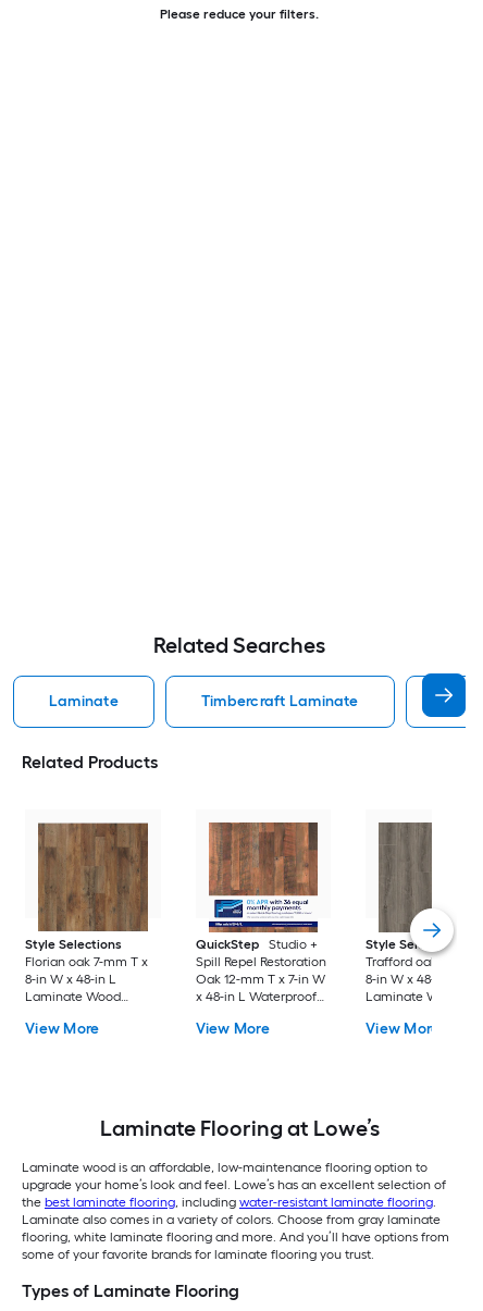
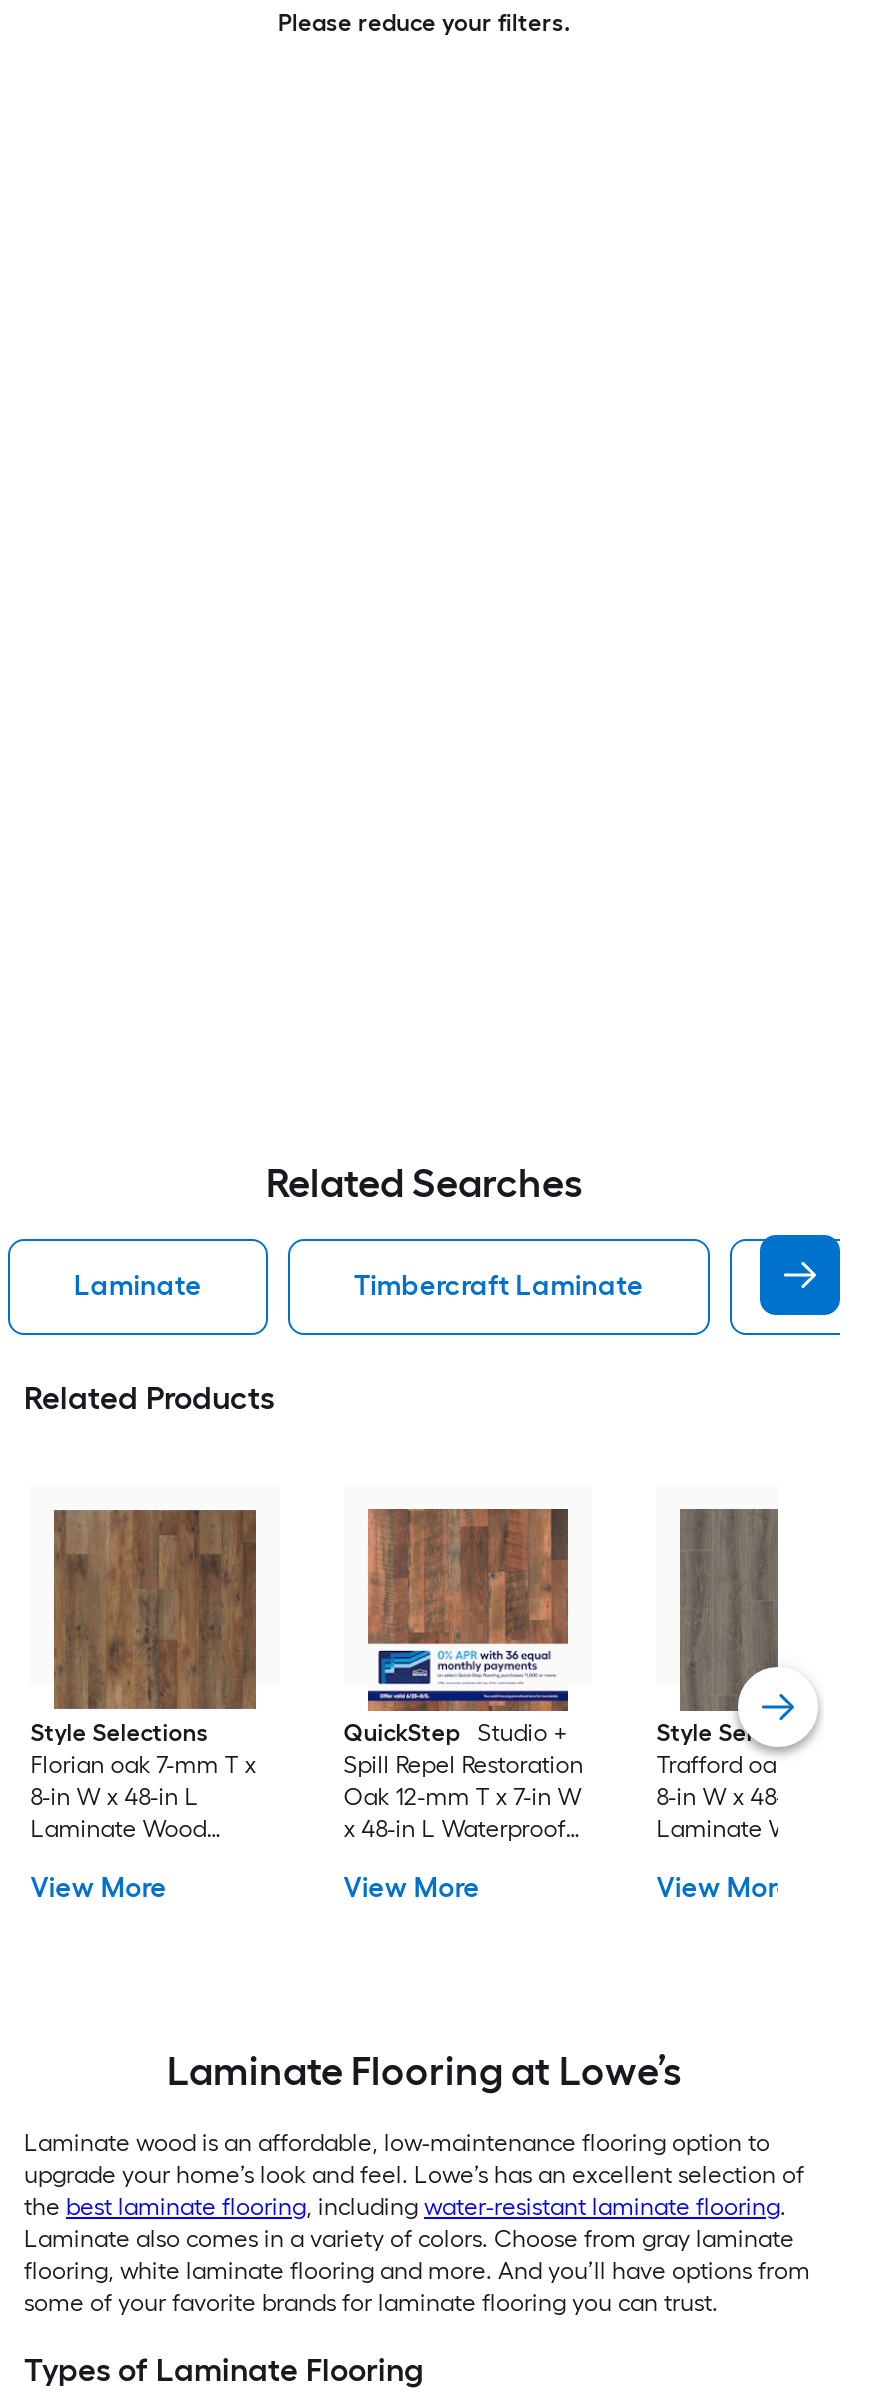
[22,1247,374,1262] some of your favorite brands for laminate flooring you trust. -> [24,2290,718,2318] some of your favorite brands for laminate flooring you can trust.

